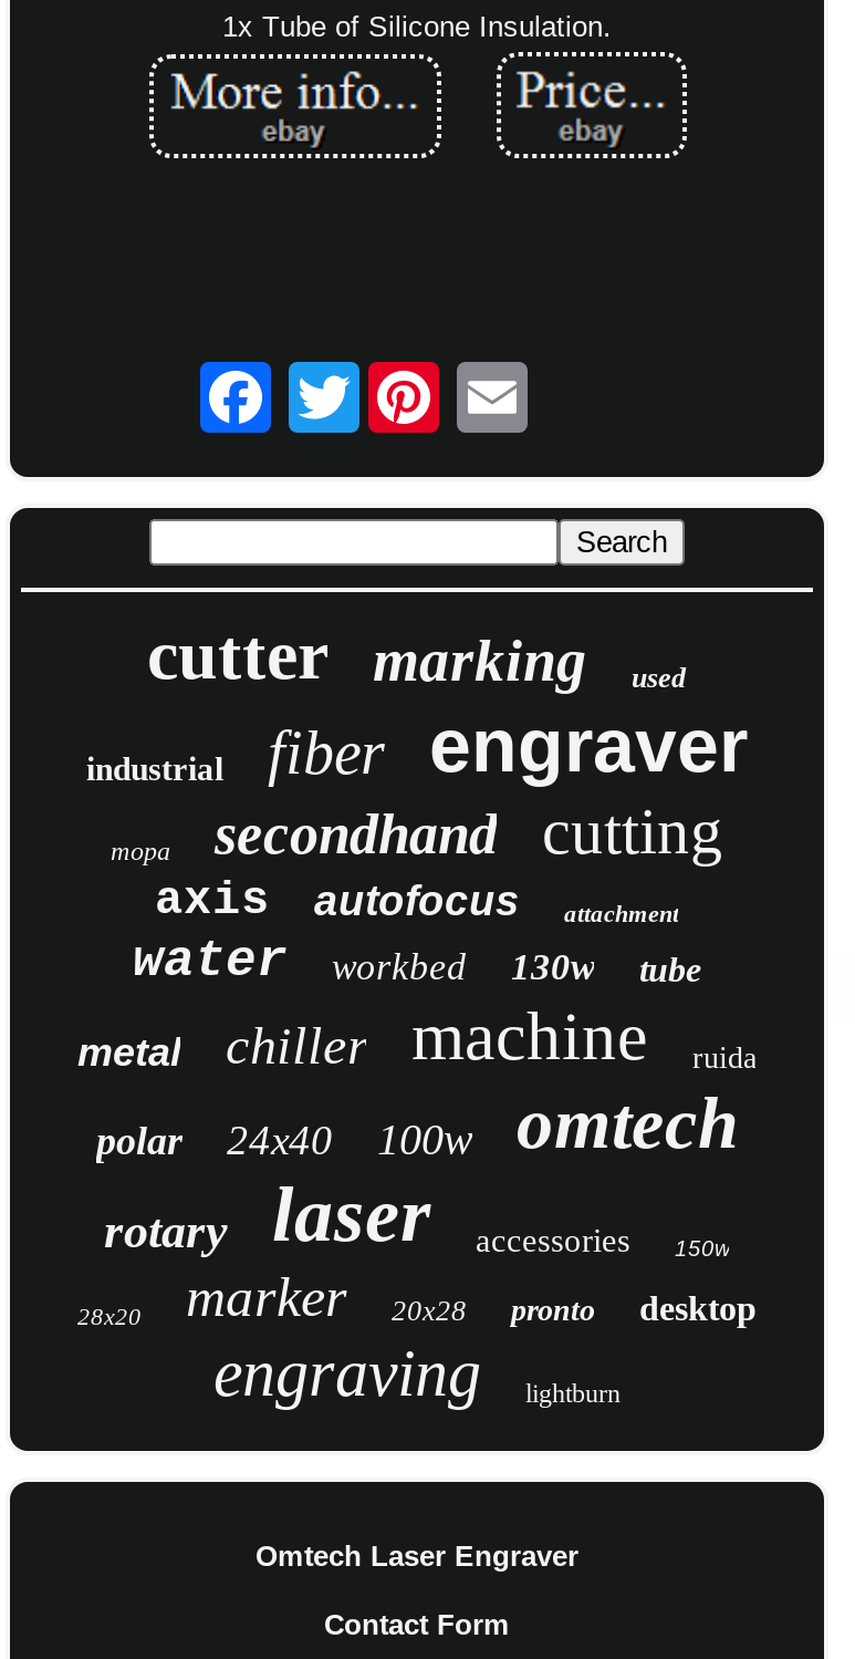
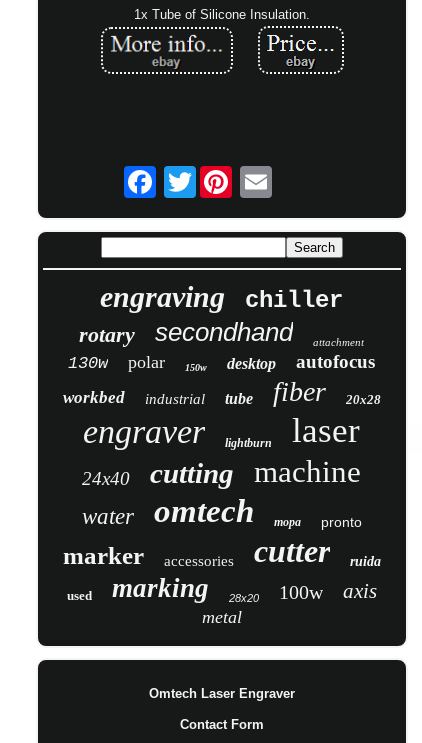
moved [77,615,757,1330] -> [63,411,381,627]: laser | 24x40 | cutting | ... | axis | metal
moved [86,703,757,1328] -> [63,287,381,450]: chiller | rotary | secondhand | ... | 20x28 | engraver
moved [213,1336,481,1410] -> [100,280,225,313]: engraving
moved [525,1379,621,1410] -> [225,436,272,450]: lightburn

